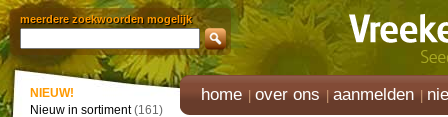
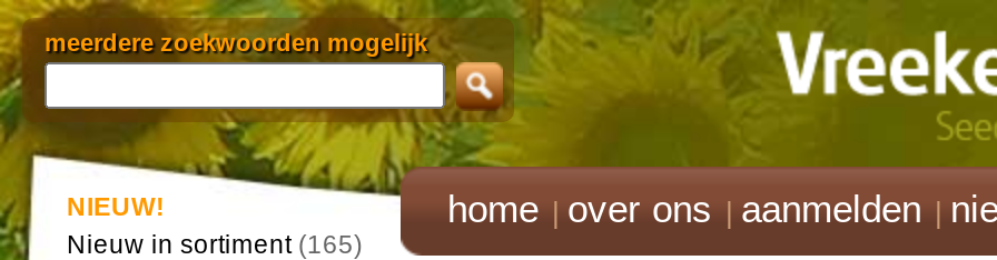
[30,103,163,116] Nieuw in sortiment (161) -> [67,229,363,258] Nieuw in sortiment (165)

